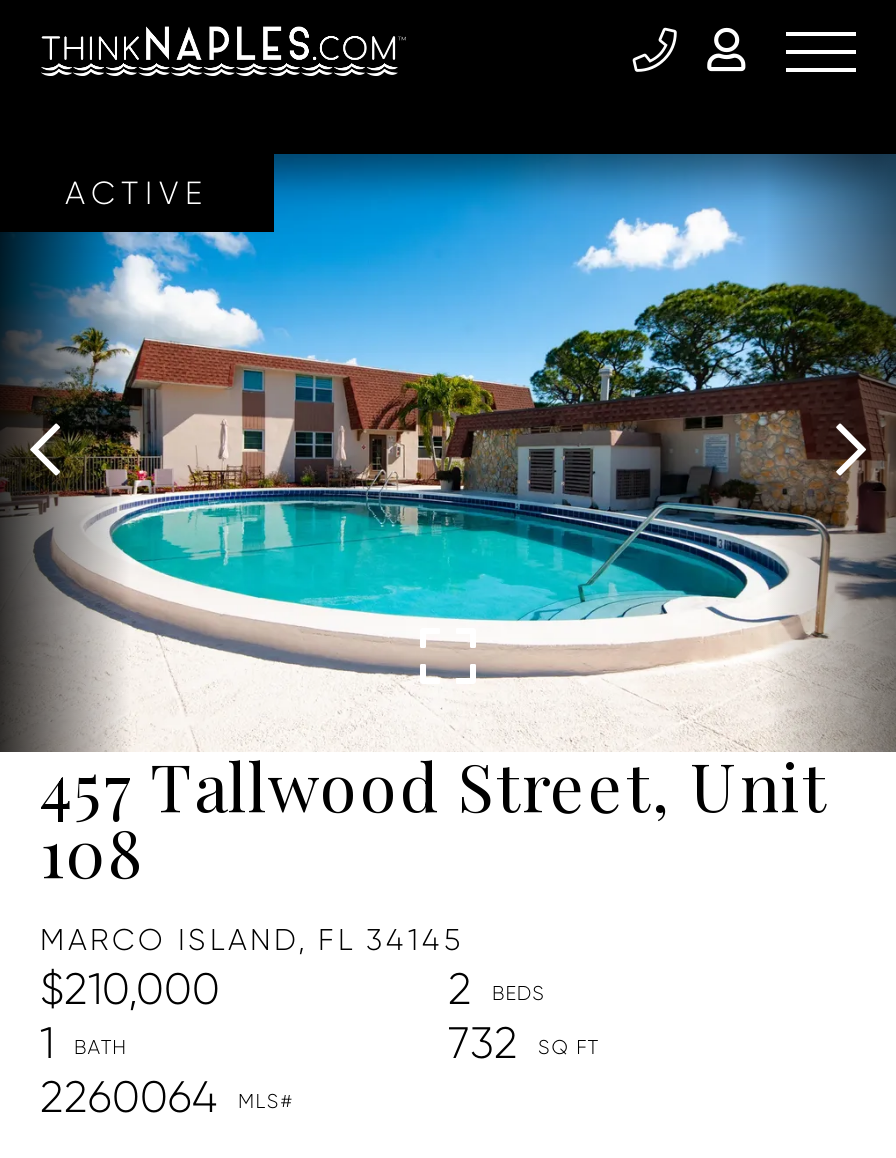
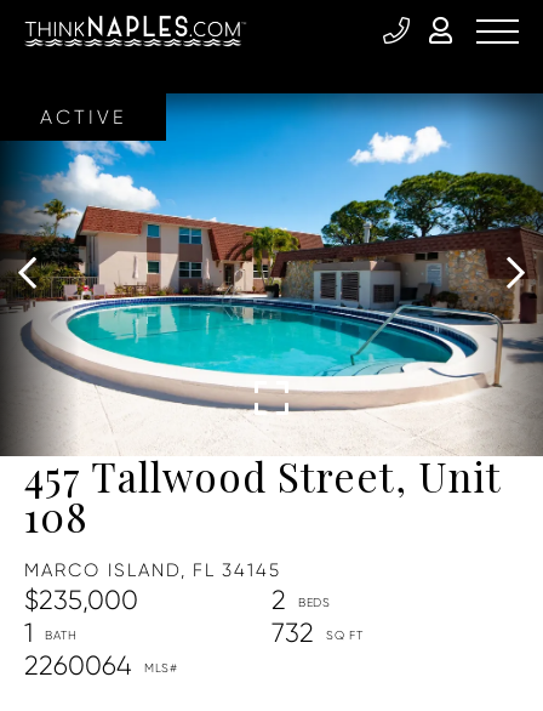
[40,963,220,1013] $210,000 -> [24,584,138,615] $235,000

